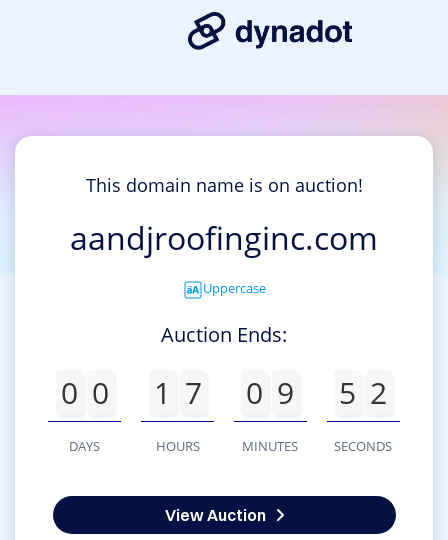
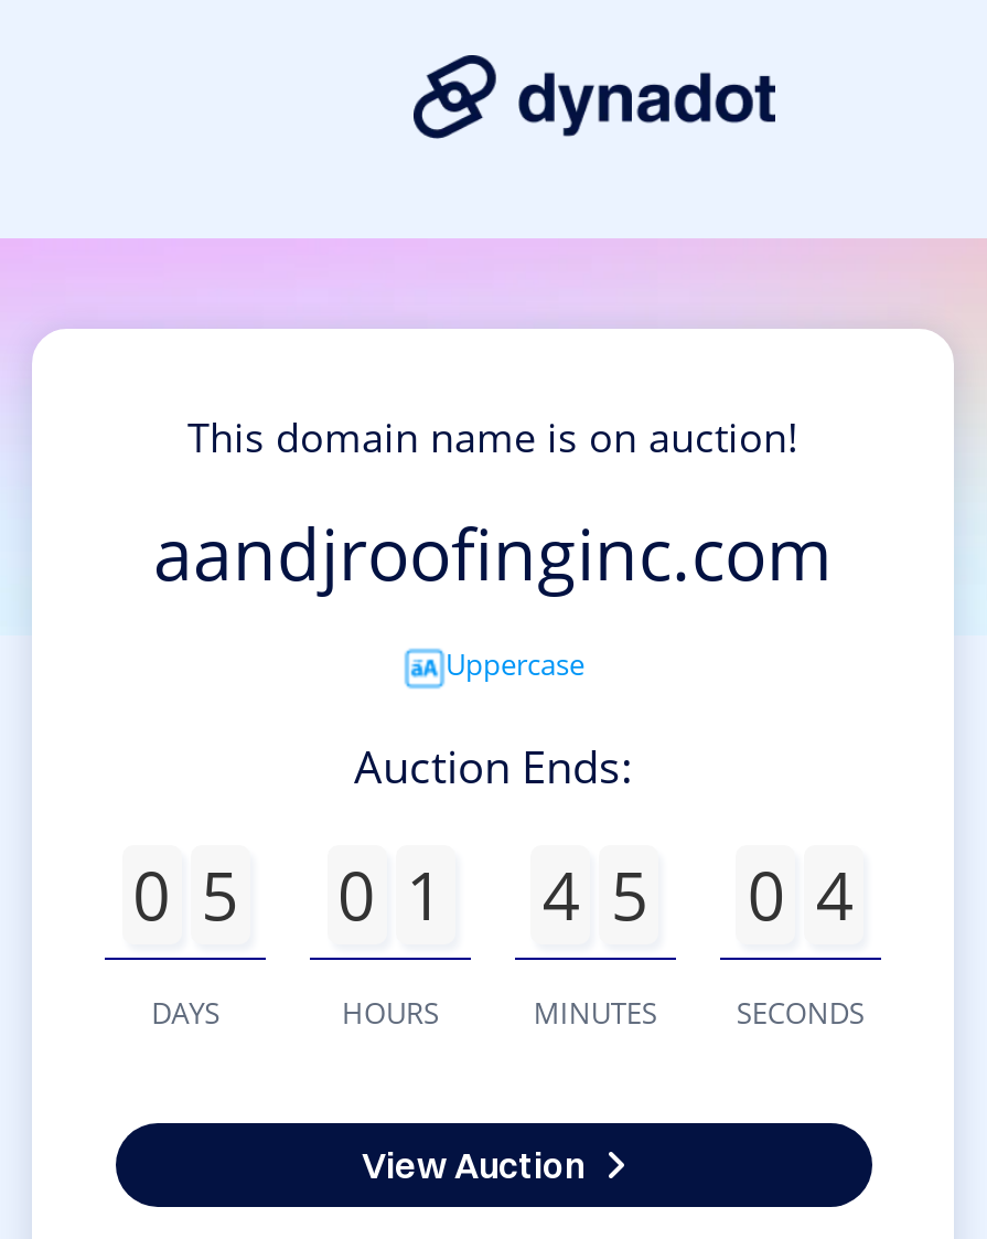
[61,372,109,413] 0 0 -> [133,850,238,940] 0 5
[153,372,201,413] 1 7 -> [337,850,443,940] 0 1
[246,372,294,413] 0 9 -> [542,850,648,940] 4 5
[339,372,387,413] 5 2 -> [747,850,853,940] 0 4

